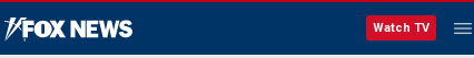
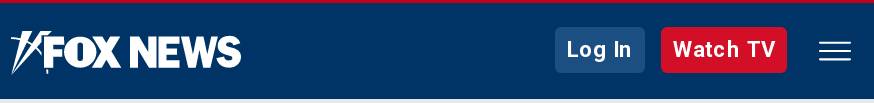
none -> [567,37,633,63] Log In

